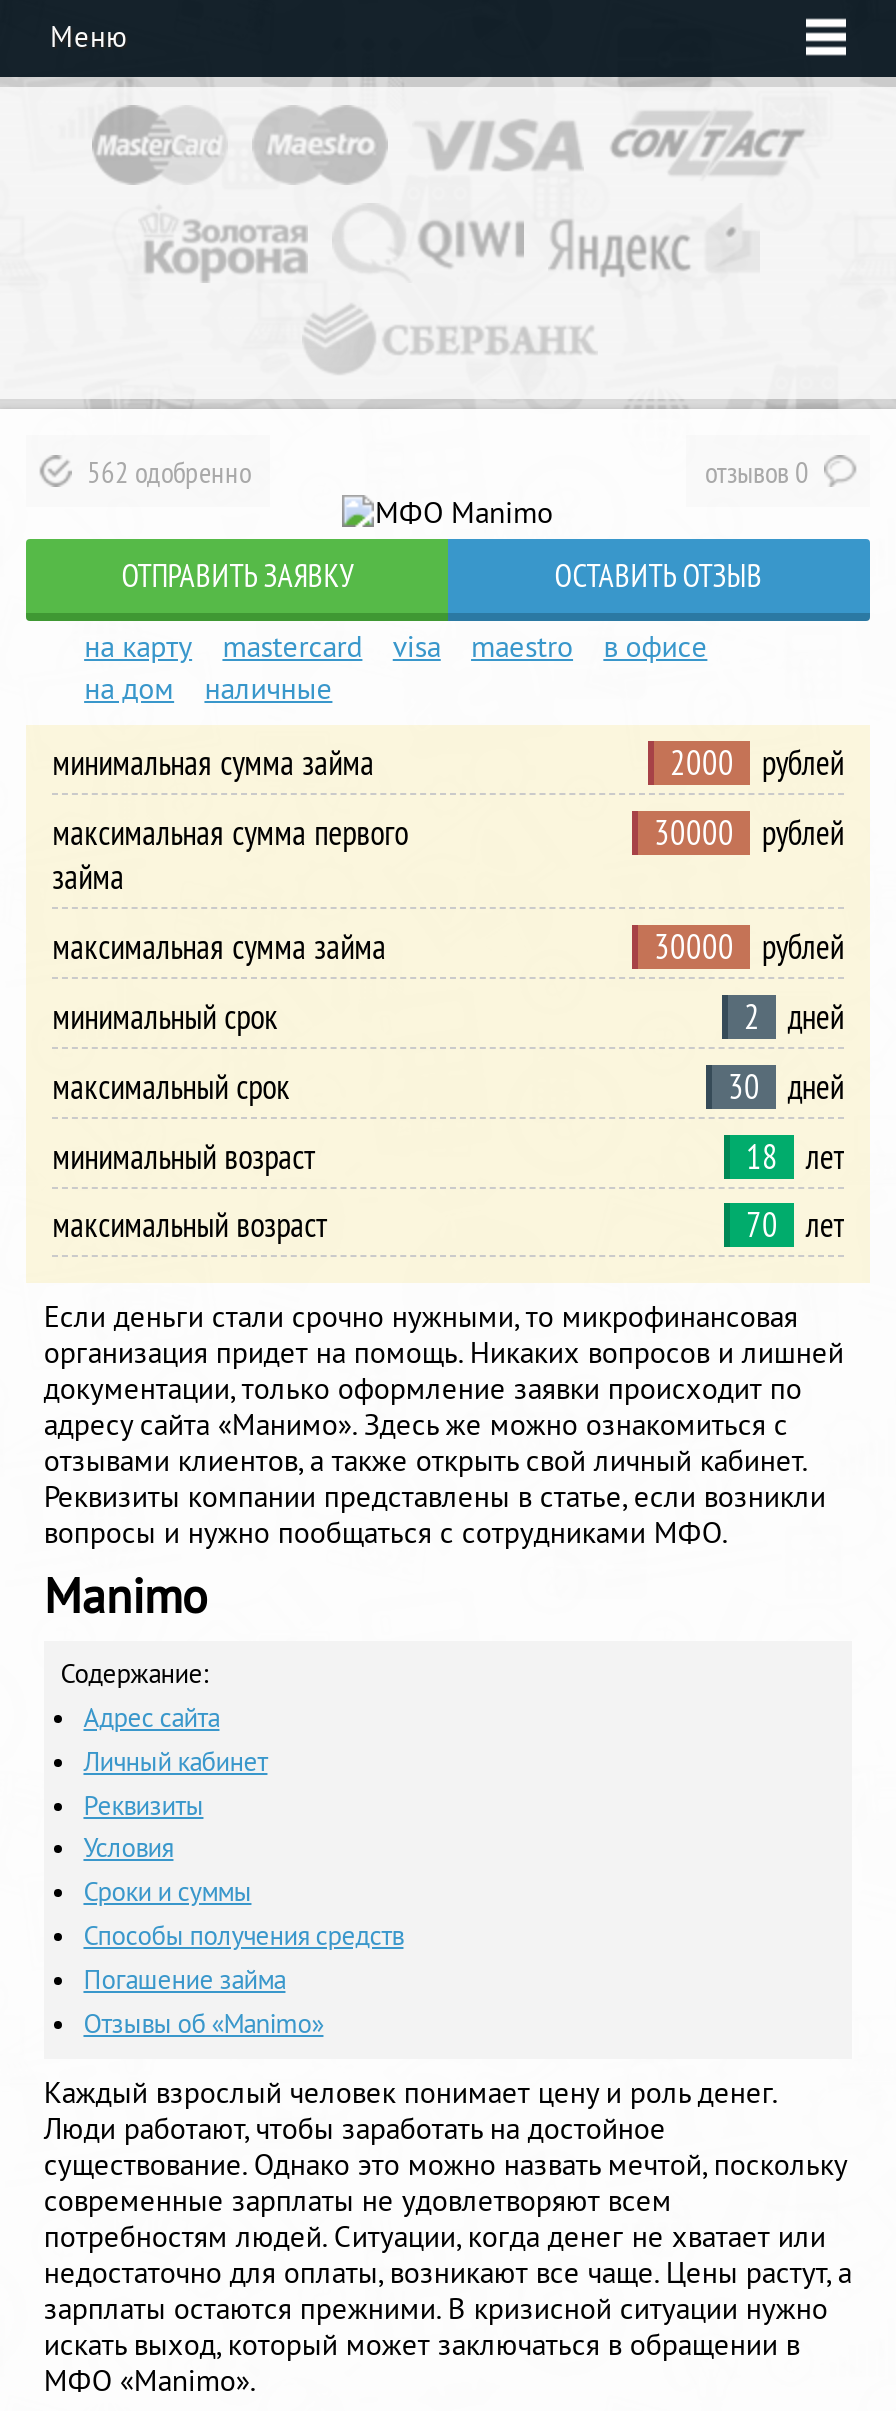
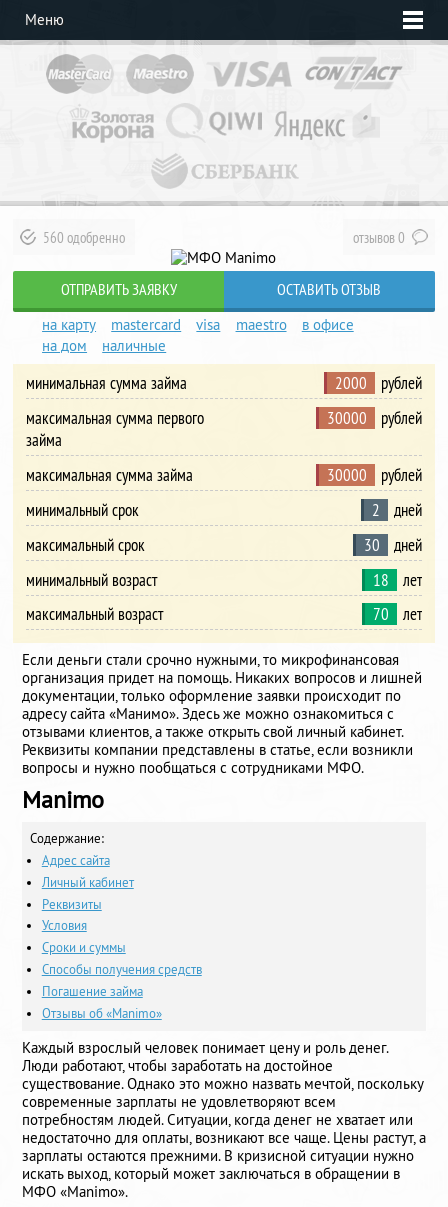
[87,453,251,491] 562 одобренно -> [43,228,125,247] 560 одобренно

